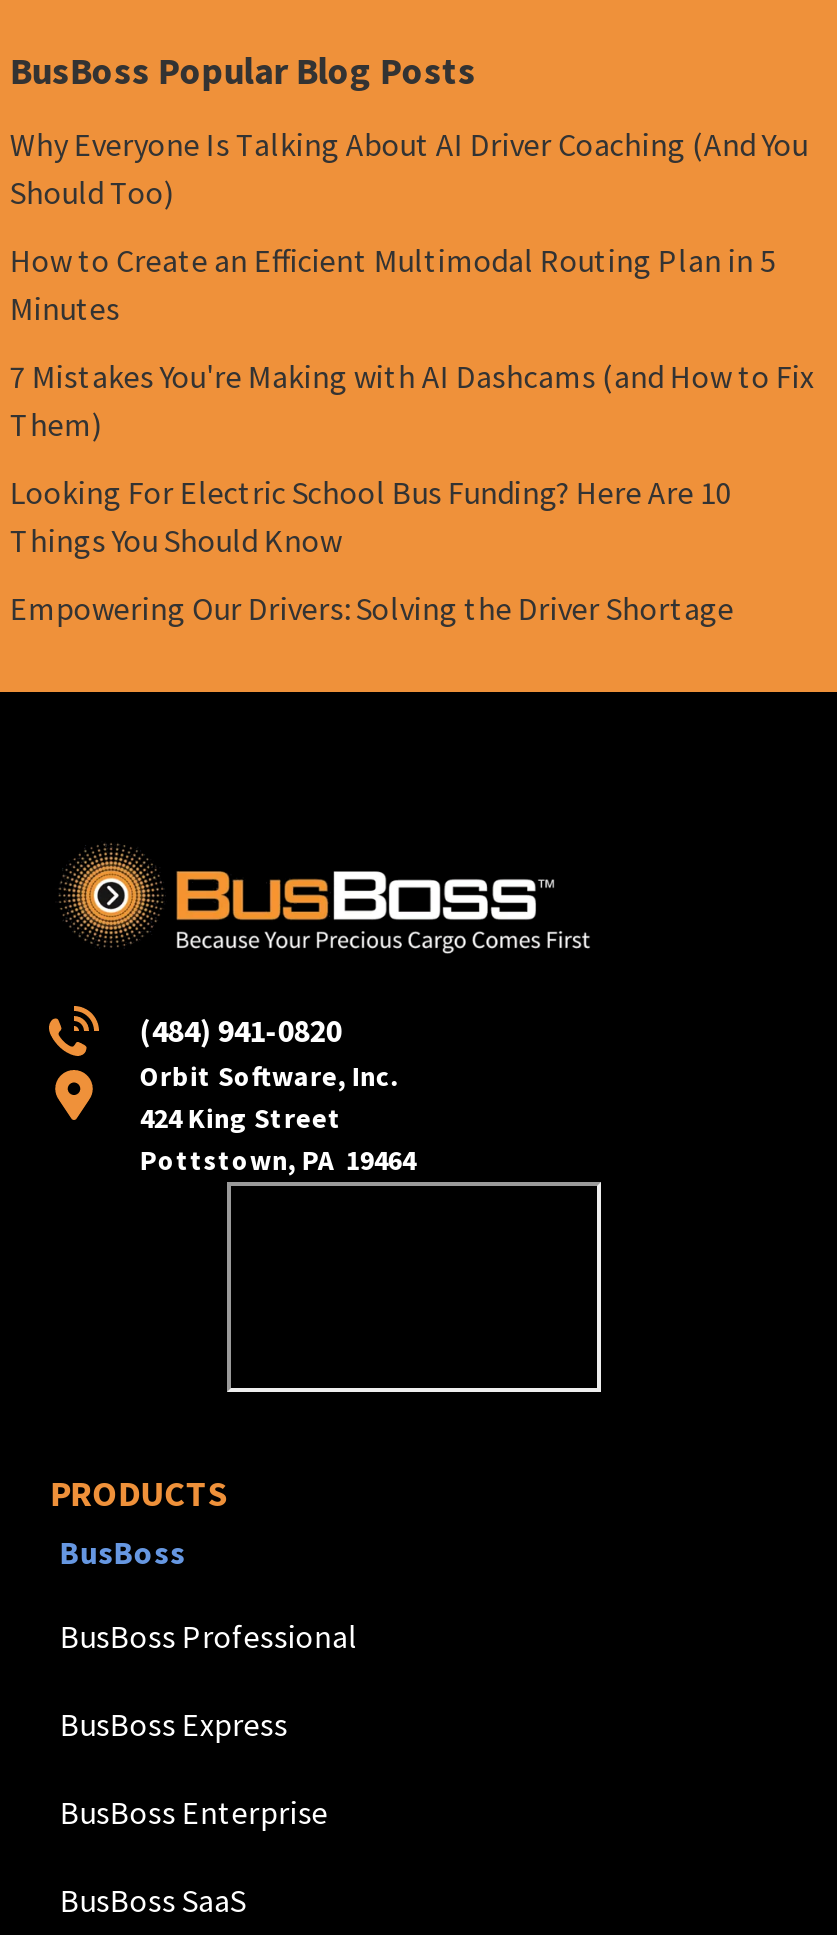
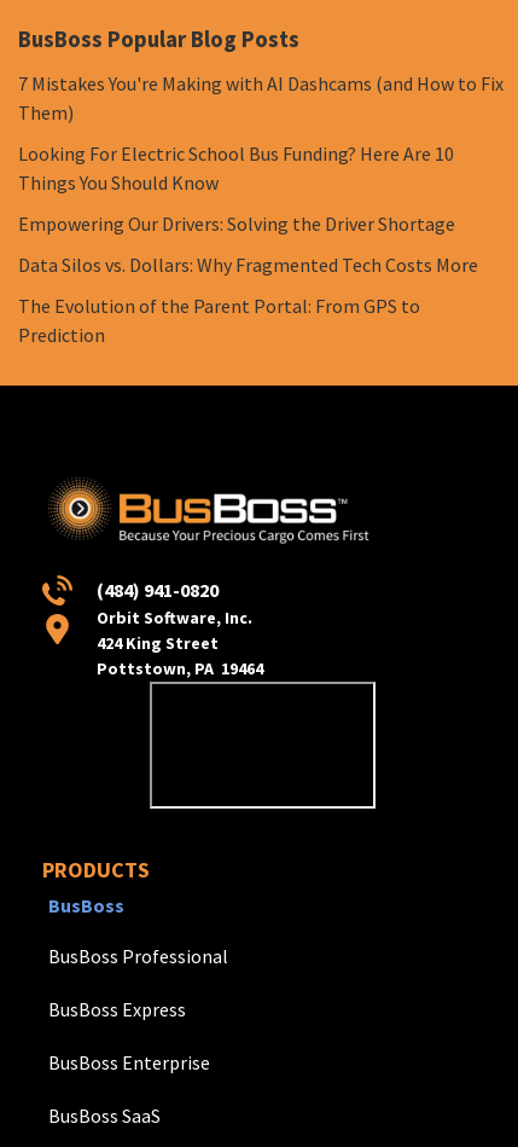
[10,125,808,329] Why Everyone Is Talking About AI Driver Coaching (And You | Should Too) | How to Create an Efficient Multimodal Routing Plan in 5 | Minutes -> none
moved [10,357,814,629] -> [19,72,504,236]: 7 Mistakes You're Making with AI Dashcams (and How to Fix | Them) | Looking For Electric School Bus Funding? Here Are 10 | Things You Should Know | Empowering Our Drivers: Solving the Driver Shortage
none -> [19,253,479,347] Data Silos vs. Dollars: Why Fragmented Tech Costs More | The Evolution of the Parent Portal: From GPS to | Prediction

